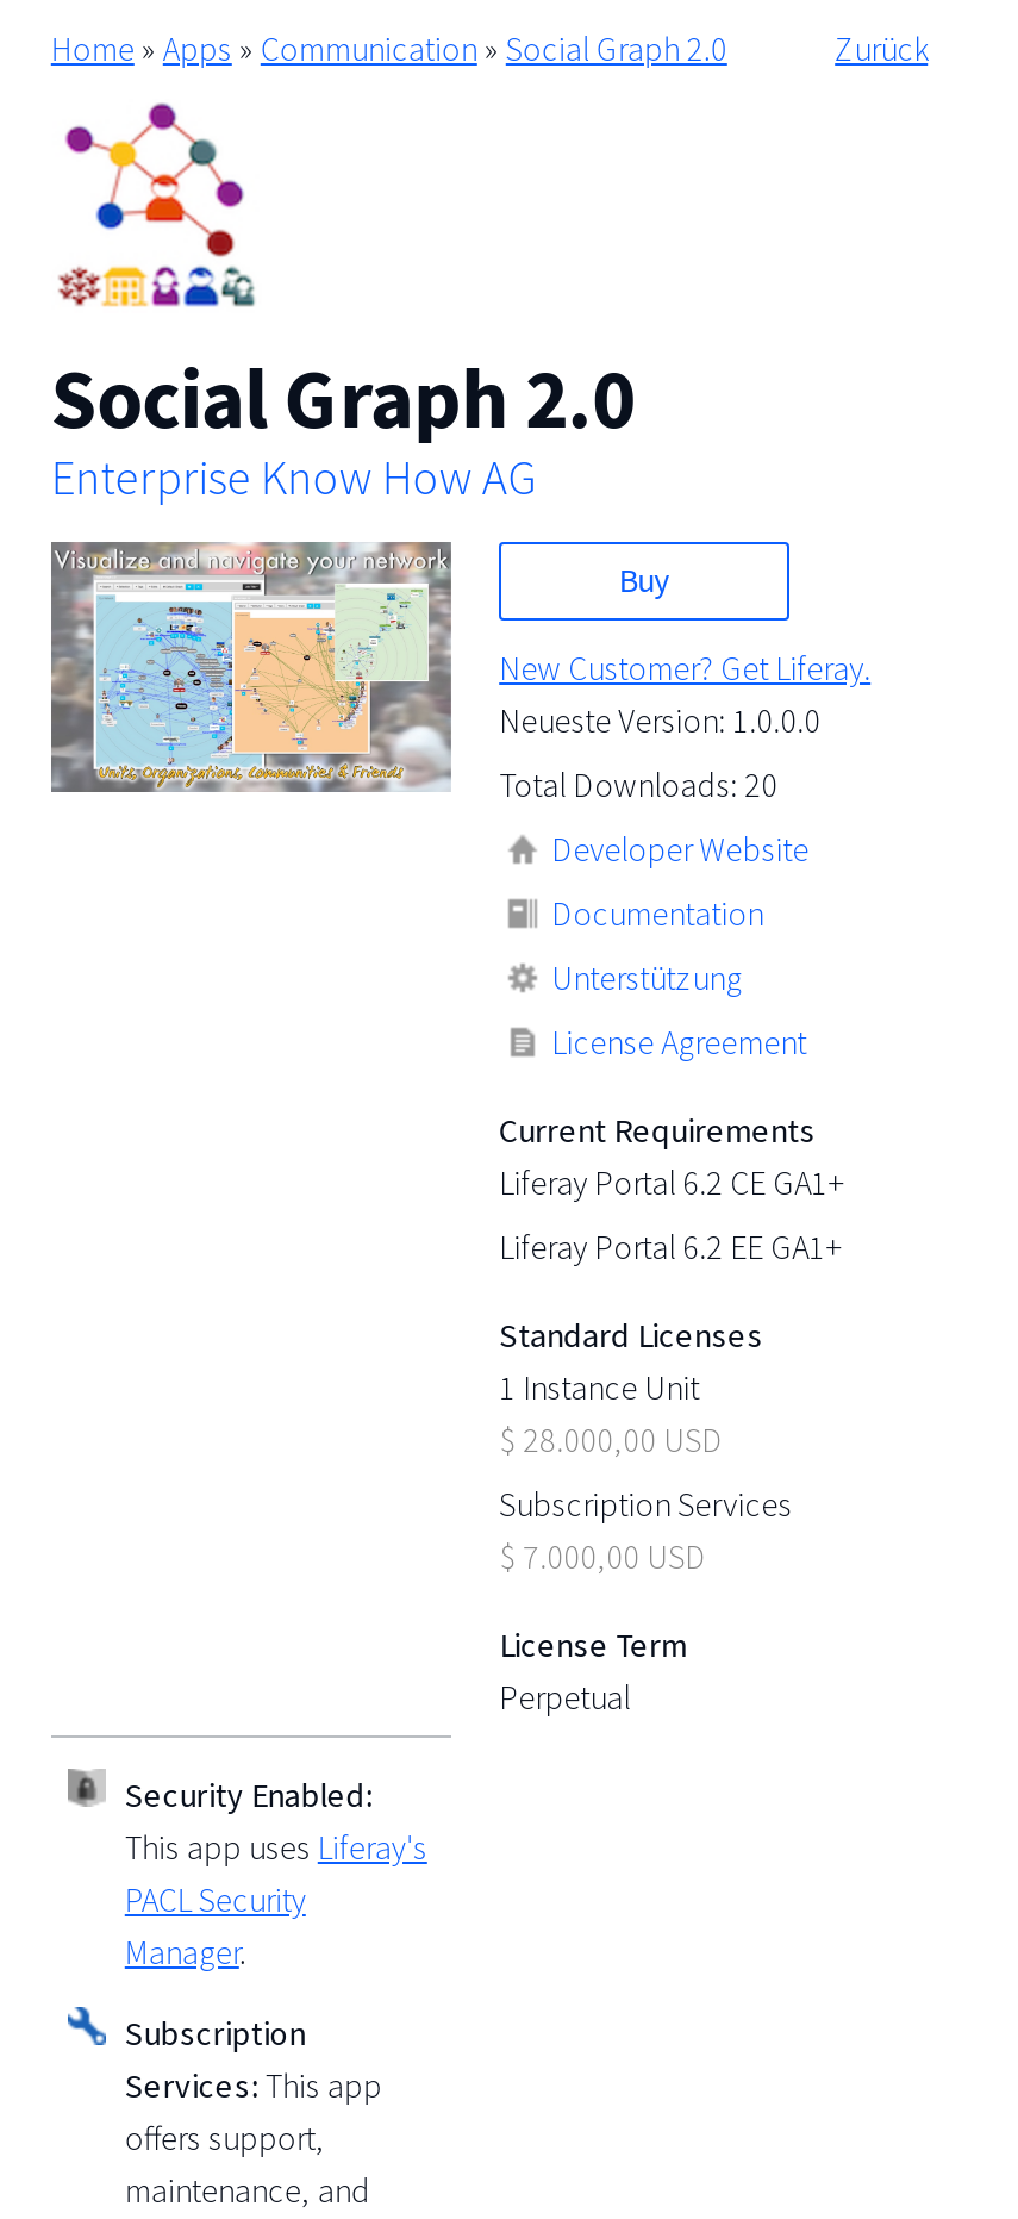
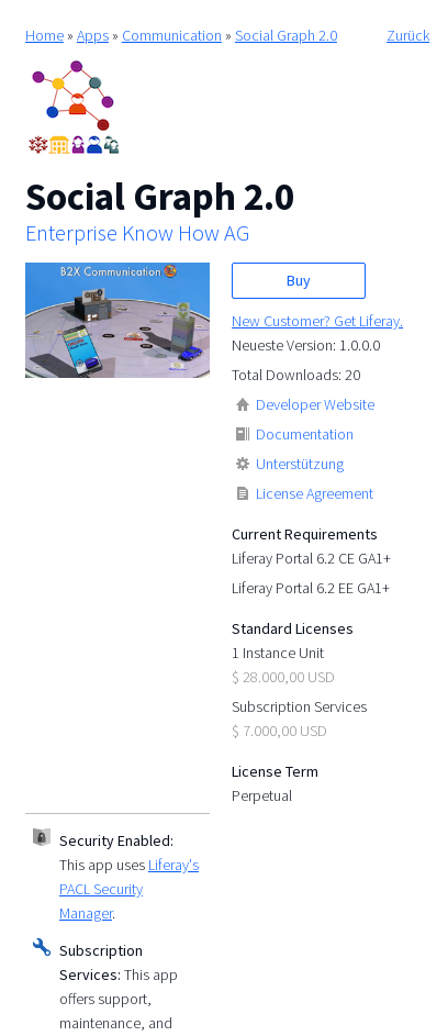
[49,540,454,792] [image] -> [24,261,211,378] [image]

